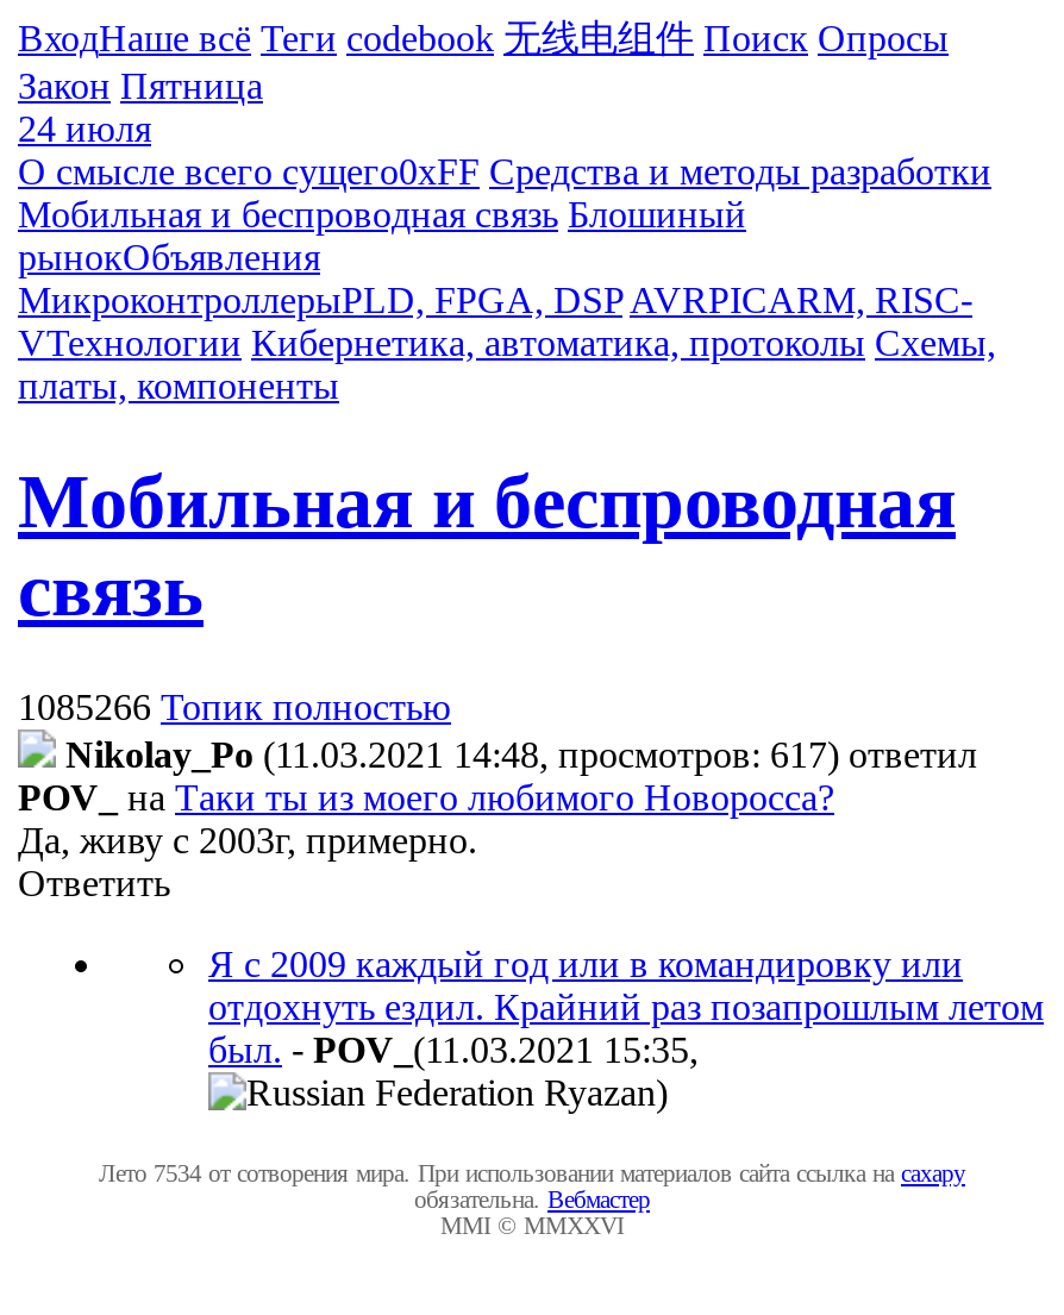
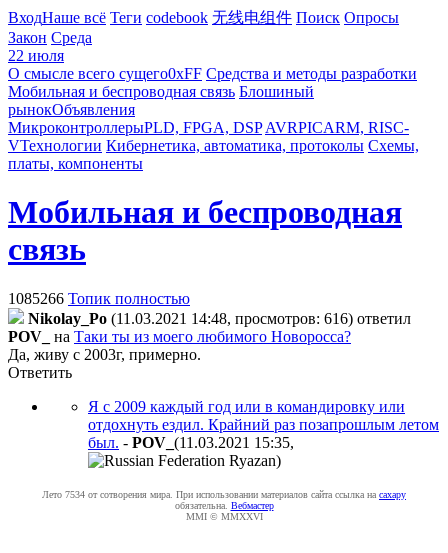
[18,65,263,106] Закон Пятница -> [8,29,92,46] Закон Среда
[18,108,151,149] 24 июля -> [8,47,64,64] 22 июля
[65,734,977,774] Nikolay_Po (11.03.2021 14:48, просмотров: 617) ответил -> [28,310,411,327] Nikolay_Po (11.03.2021 14:48, просмотров: 616) ответил

